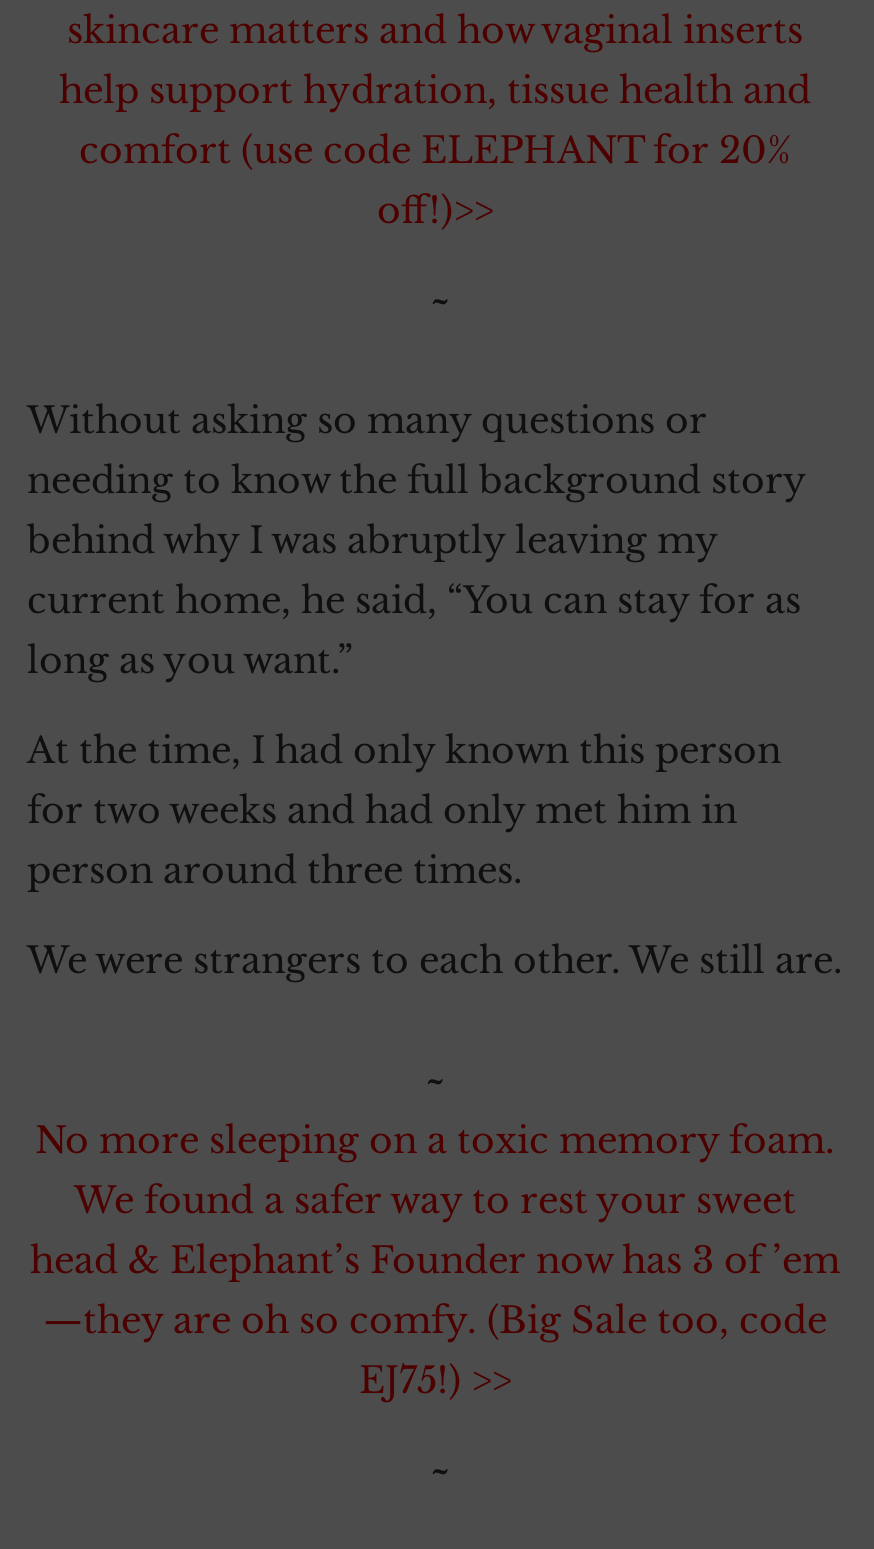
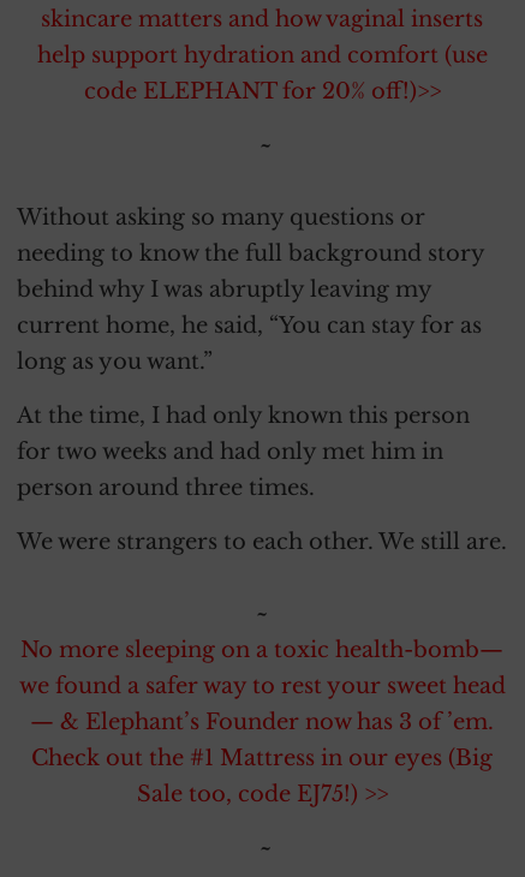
[59,69,811,233] help support hydration, tissue health and | comfort (use code ELEPHANT for 20% | off!)>> -> [37,42,487,105] help support hydration and comfort (use | code ELEPHANT for 20% off!)>>
[30,1119,840,1403] No more sleeping on a toxic memory foam. | We found a safer way to rest your sweet | head & Elephant’s Founder now has 3 of ’em | —they are oh so comfy. (Big Sale too, code | EJ75!) >> -> [19,637,505,807] No more sleeping on a toxic health-bomb— | we found a safer way to rest your sweet head | — & Elephant’s Founder now has 3 of ’em. | Check out the #1 Mattress in our eyes (Big | Sale too, code EJ75!) >>

